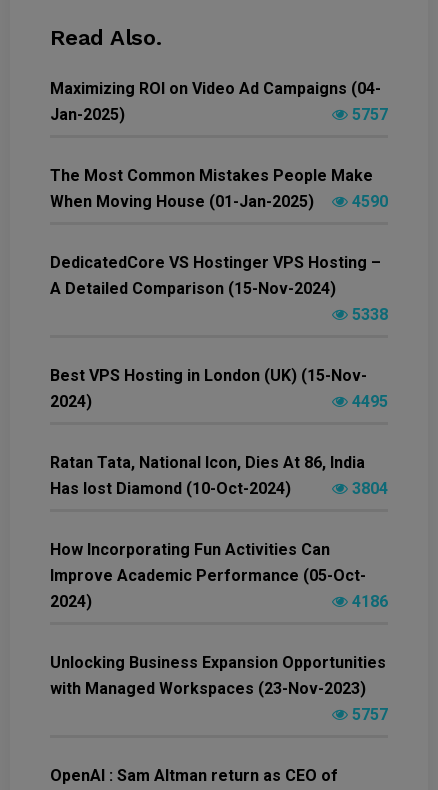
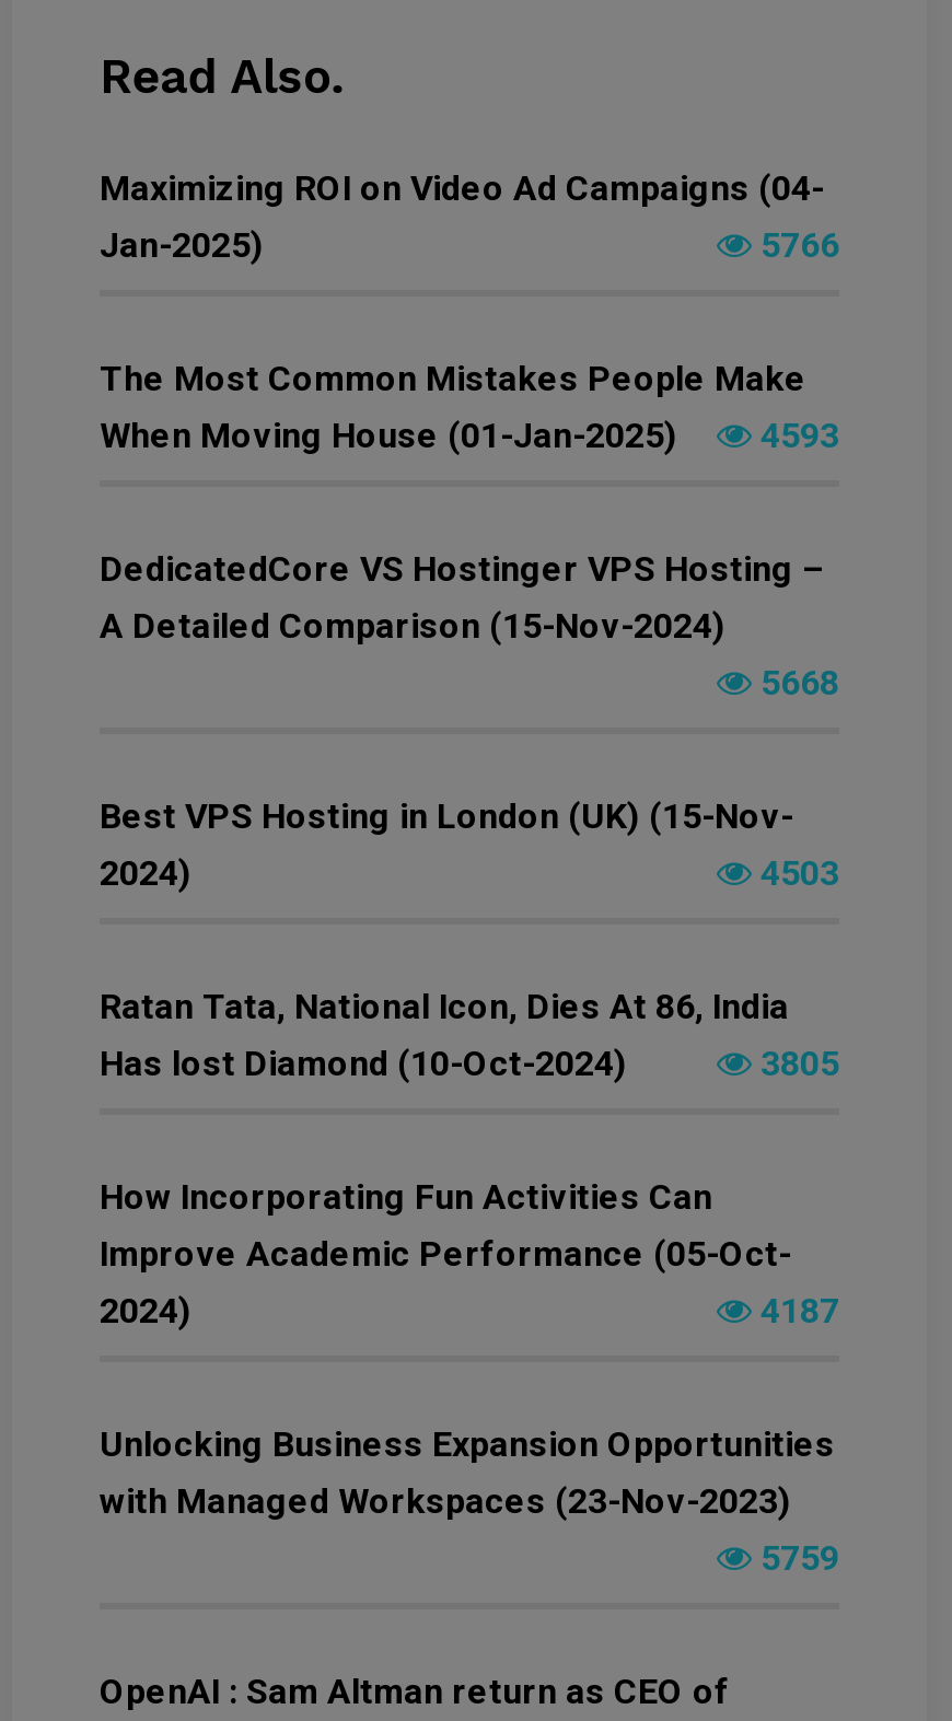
[348,105,388,124] 5757 -> [752,224,839,266] 5766
[50,192,388,211] When Moving House (01-Jan-2025) 4590 -> [100,414,839,456] When Moving House (01-Jan-2025) 4593
[348,305,388,324] 5338 -> [752,662,839,703] 5668
[348,392,388,411] 4495 -> [752,852,839,894] 4503
[348,479,388,498] 3804 -> [752,1042,839,1084] 3805
[348,592,388,611] 4186 -> [752,1290,839,1331] 4187
[348,705,388,724] 5757 -> [752,1537,839,1579] 5759

